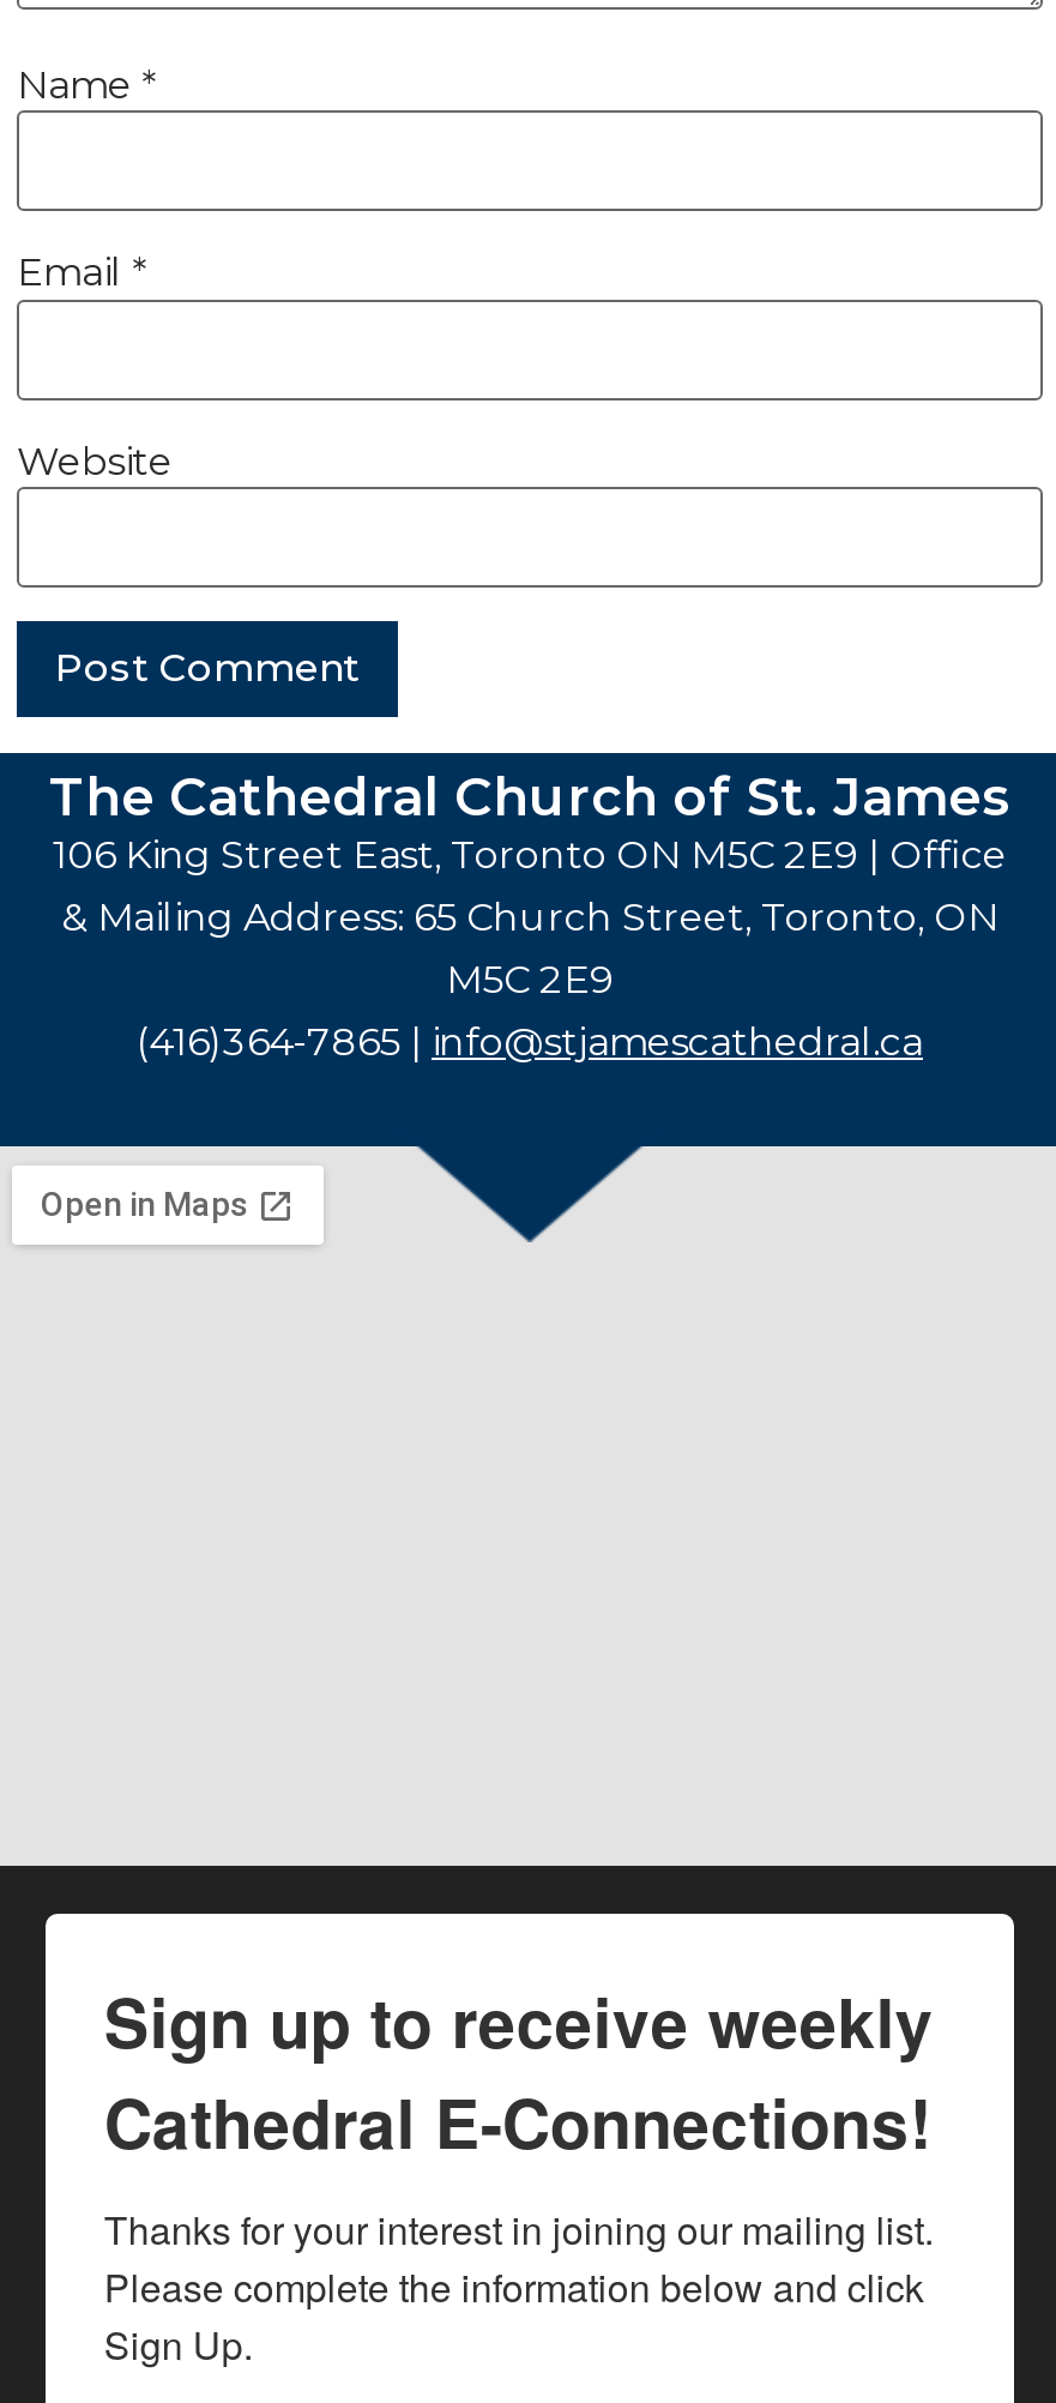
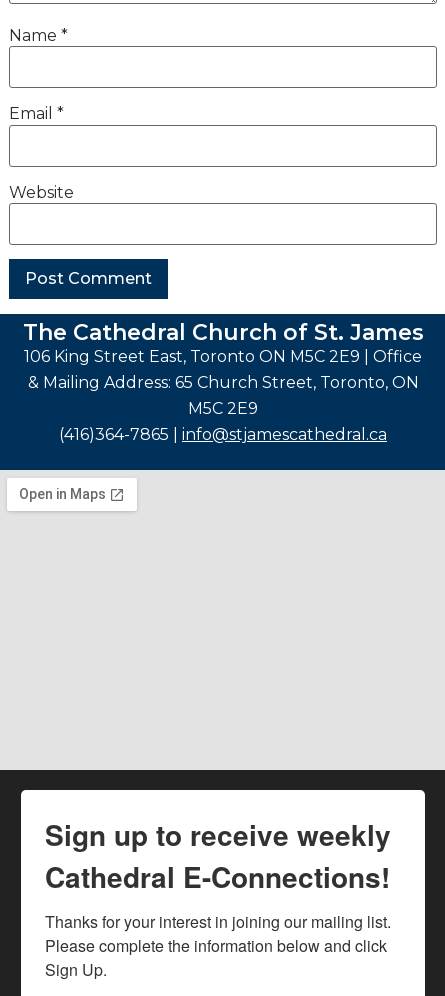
[417,1146,642,1245] [image] -> none

